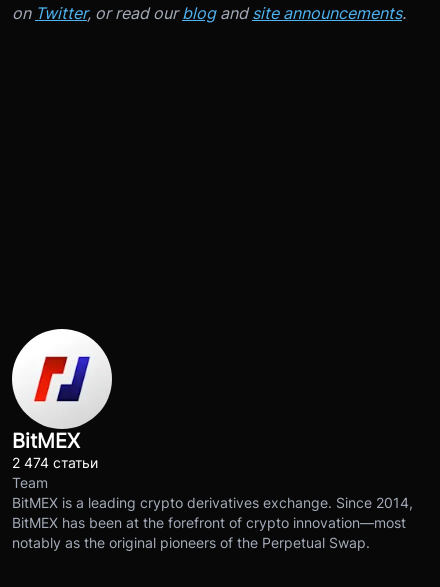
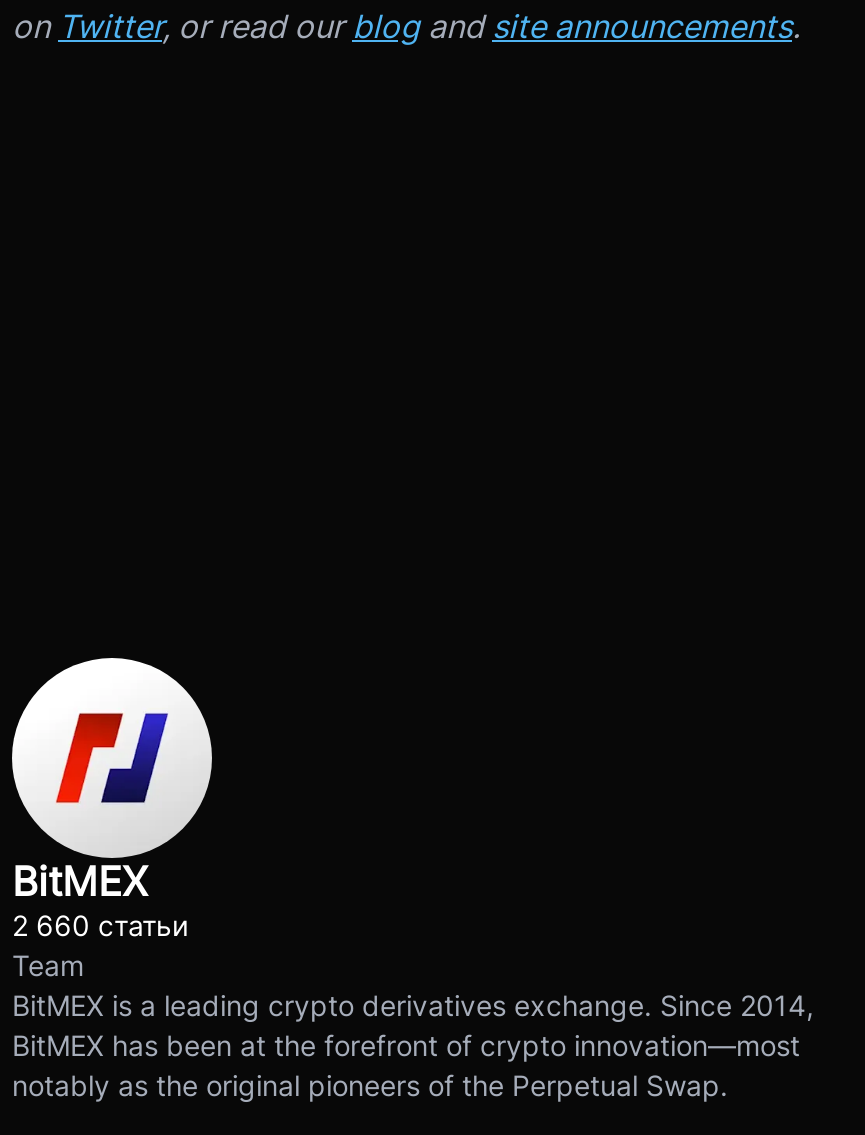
[12,454,98,471] 2 474 статьи -> [12,907,188,941] 2 660 статьи

